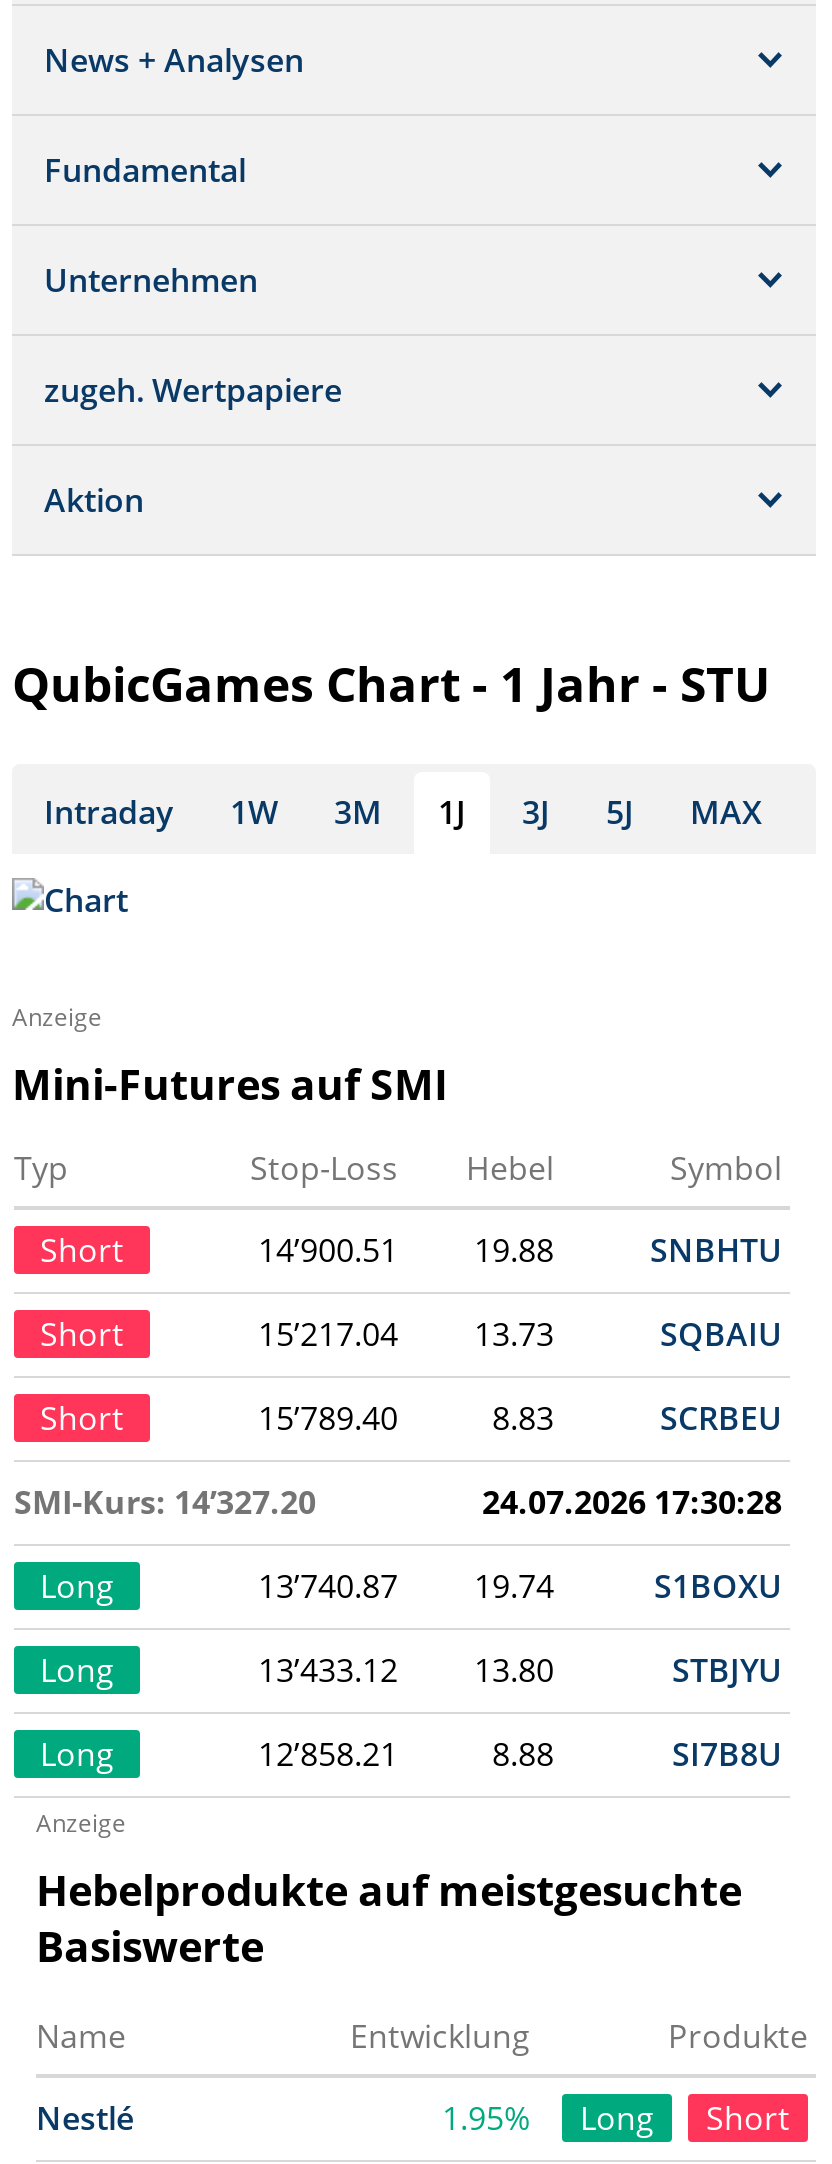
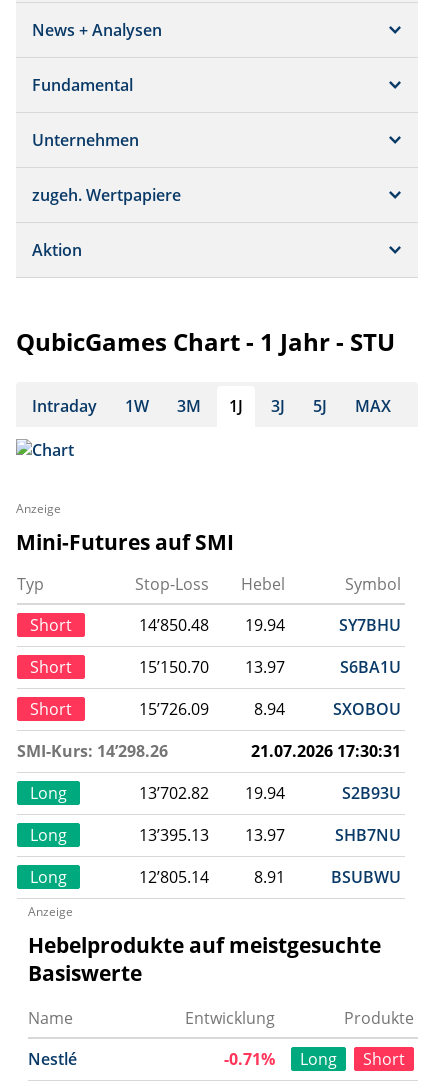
[258,1228,782,1272] 14’900.51 | 19.88 | SNBHTU -> [139,614,401,636] 14’850.48 | 19.94 | SY7BHU
[258,1312,782,1356] 15’217.04 | 13.73 | SQBAIU -> [139,656,401,678] 15’150.70 | 13.97 | S6BA1U
[258,1396,782,1440] 15’789.40 | 8.83 | SCRBEU -> [139,698,401,720] 15’726.09 | 8.94 | SXOBOU
[14,1480,782,1524] SMI-Kurs: 14’327.20 | 24.07.2026 17:30:28 -> [17,740,401,762] SMI-Kurs: 14’298.26 | 21.07.2026 17:30:31
[258,1564,782,1608] 13’740.87 | 19.74 | S1BOXU -> [139,782,401,804] 13’702.82 | 19.94 | S2B93U
[258,1648,782,1692] 13’433.12 | 13.80 | STBJYU -> [139,824,401,846] 13’395.13 | 13.97 | SHB7NU
[258,1732,782,1776] 12’858.21 | 8.88 | SI7B8U -> [139,866,401,888] 12’805.14 | 8.91 | BSUBWU
[442,2096,790,2140] 1.95% Long Short -> [224,1048,405,1070] -0.71% Long Short

